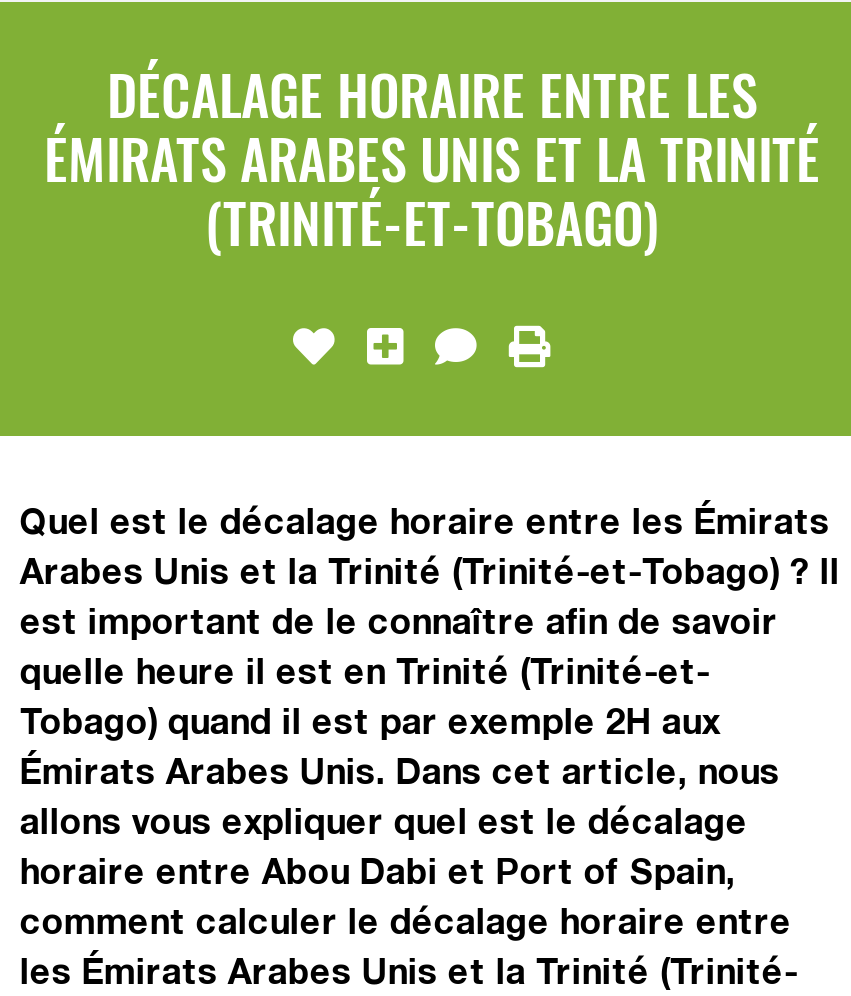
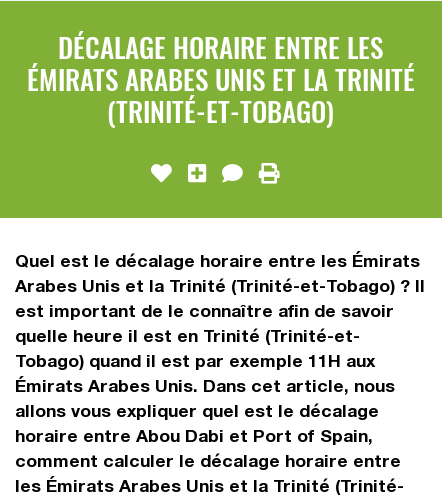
[20,699,720,741] Tobago) quand il est par exemple 2H aux -> [15,350,375,371] Tobago) quand il est par exemple 11H aux

